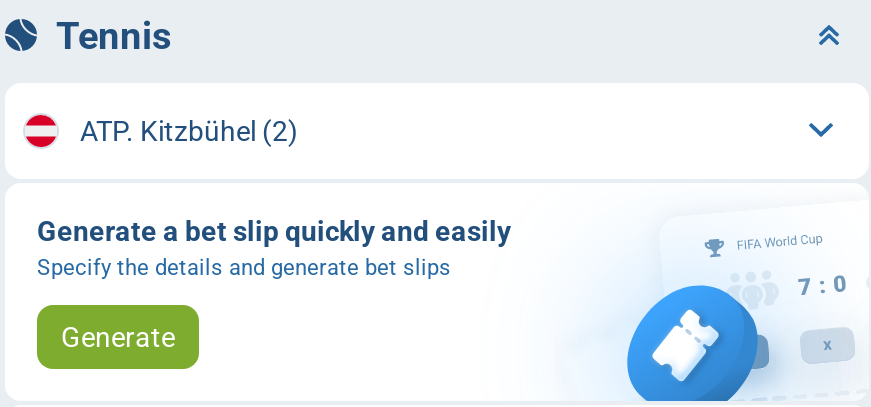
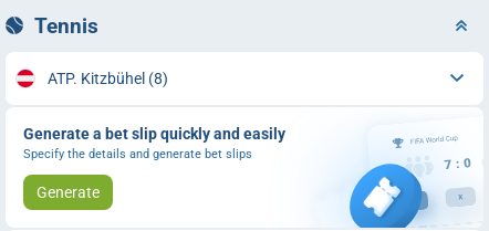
[80,115,298,147] ATP. Kitzbühel (2) -> [47,69,168,87] ATP. Kitzbühel (8)

